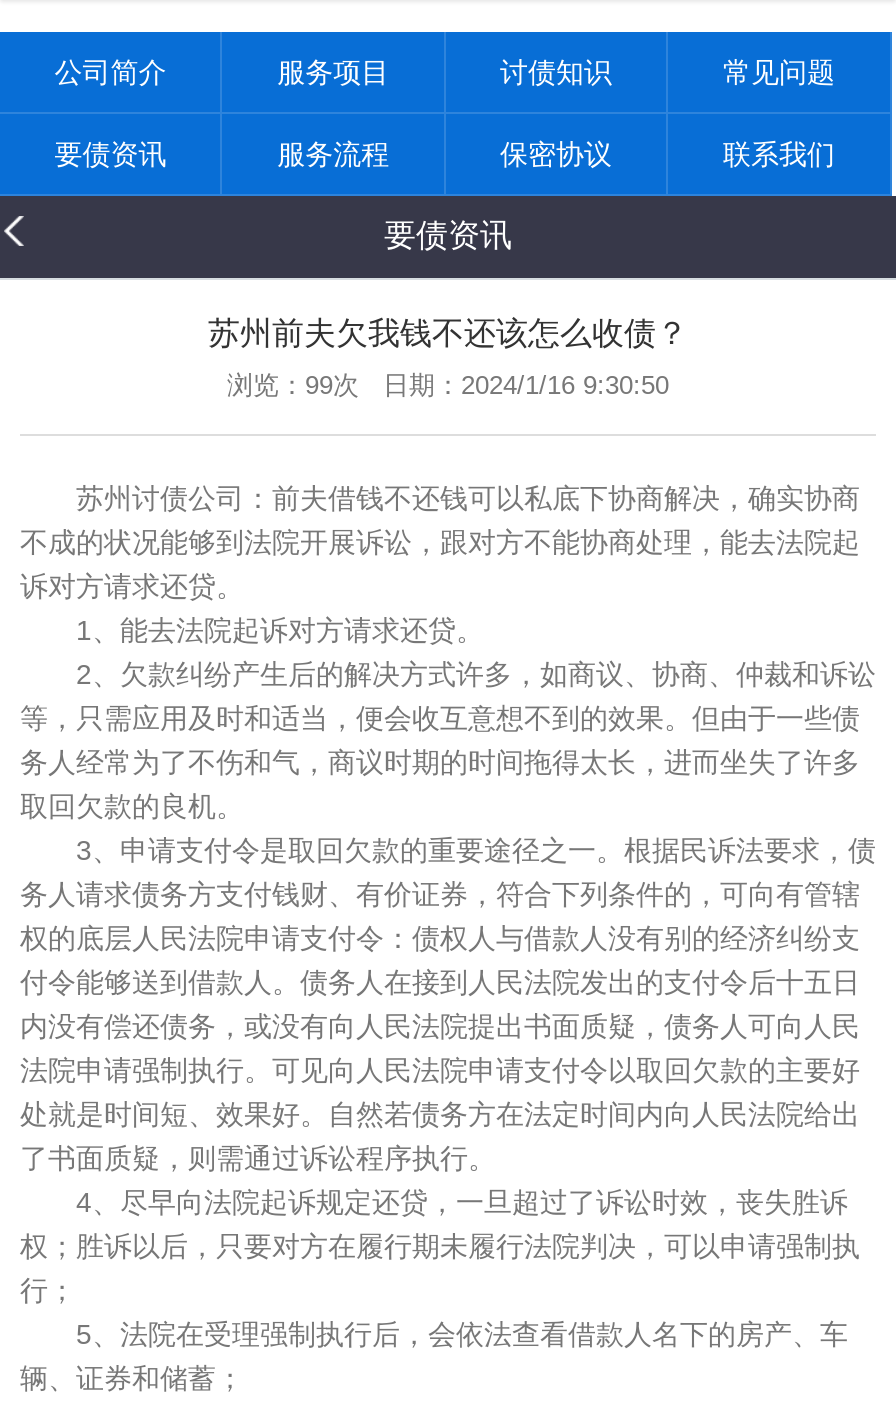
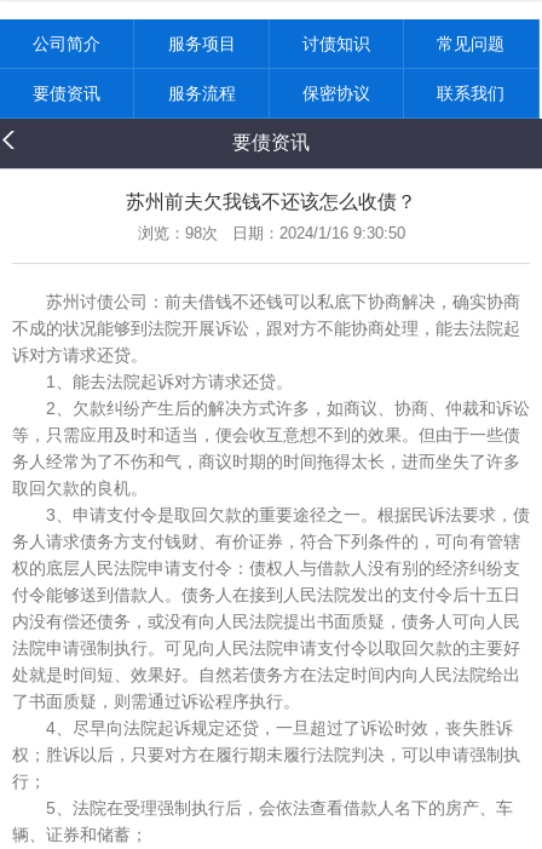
[227,370,669,400] 浏览：99次 日期：2024/1/16 9:30:50 -> [137,224,405,242] 浏览：98次 日期：2024/1/16 9:30:50

